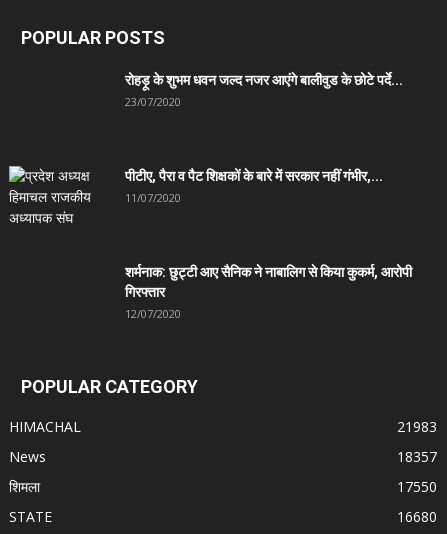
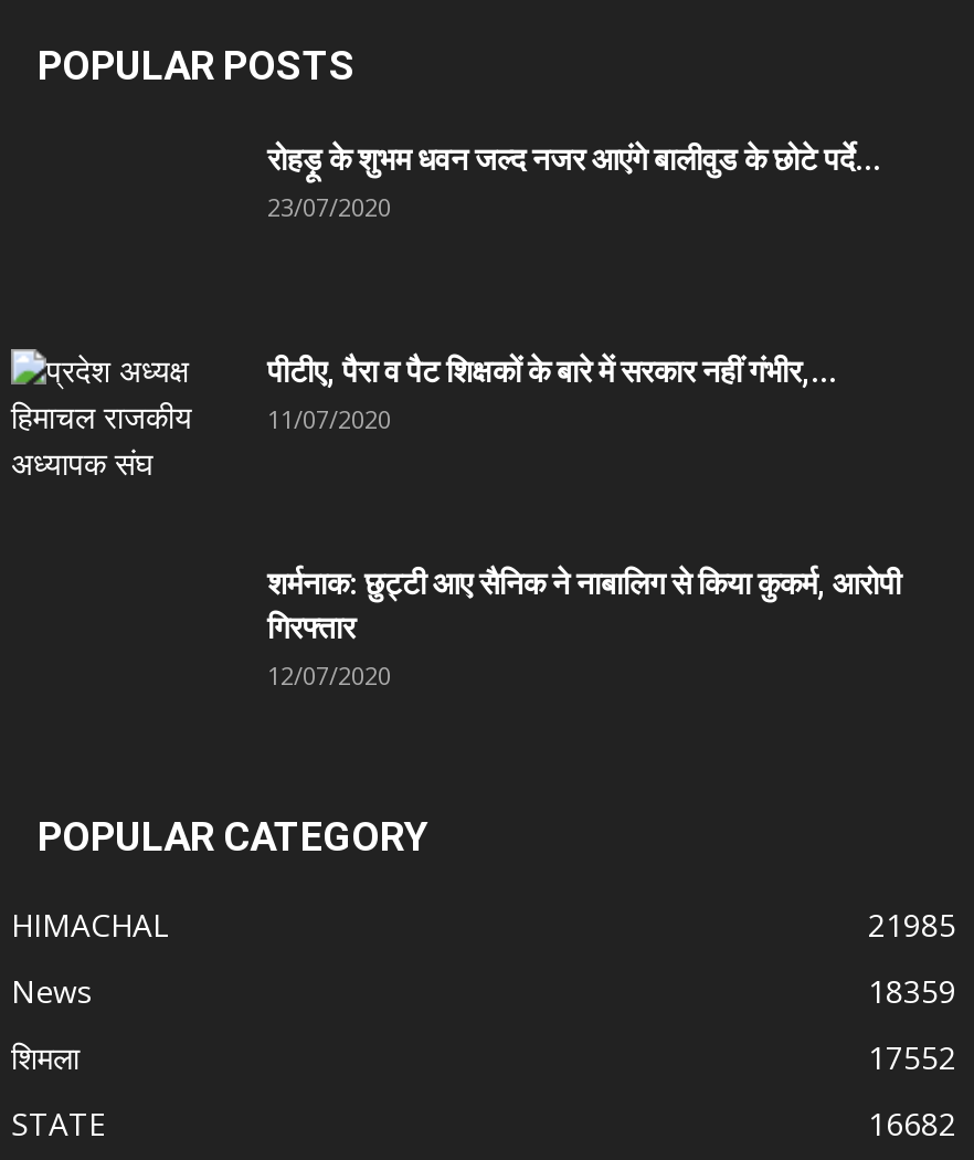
[397,417,437,436] 21983 -> [868,904,956,946] 21985
[397,447,437,466] 18357 -> [868,970,956,1012] 18359
[397,477,437,496] 17550 -> [868,1036,956,1078] 17552
[397,507,437,526] 16680 -> [868,1103,956,1145] 16682

